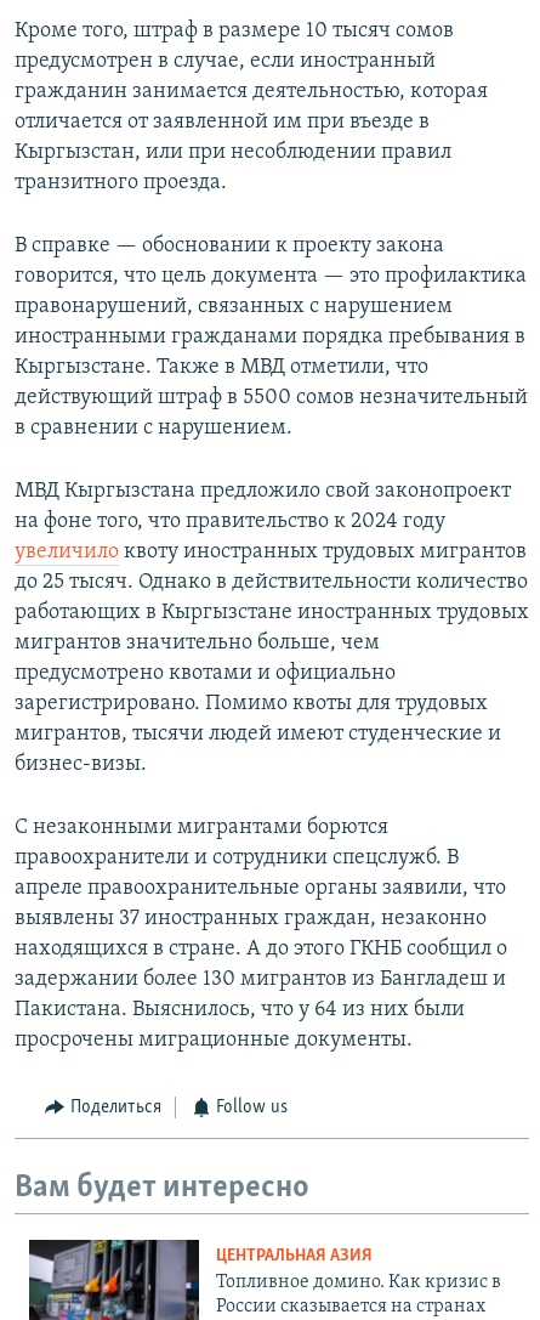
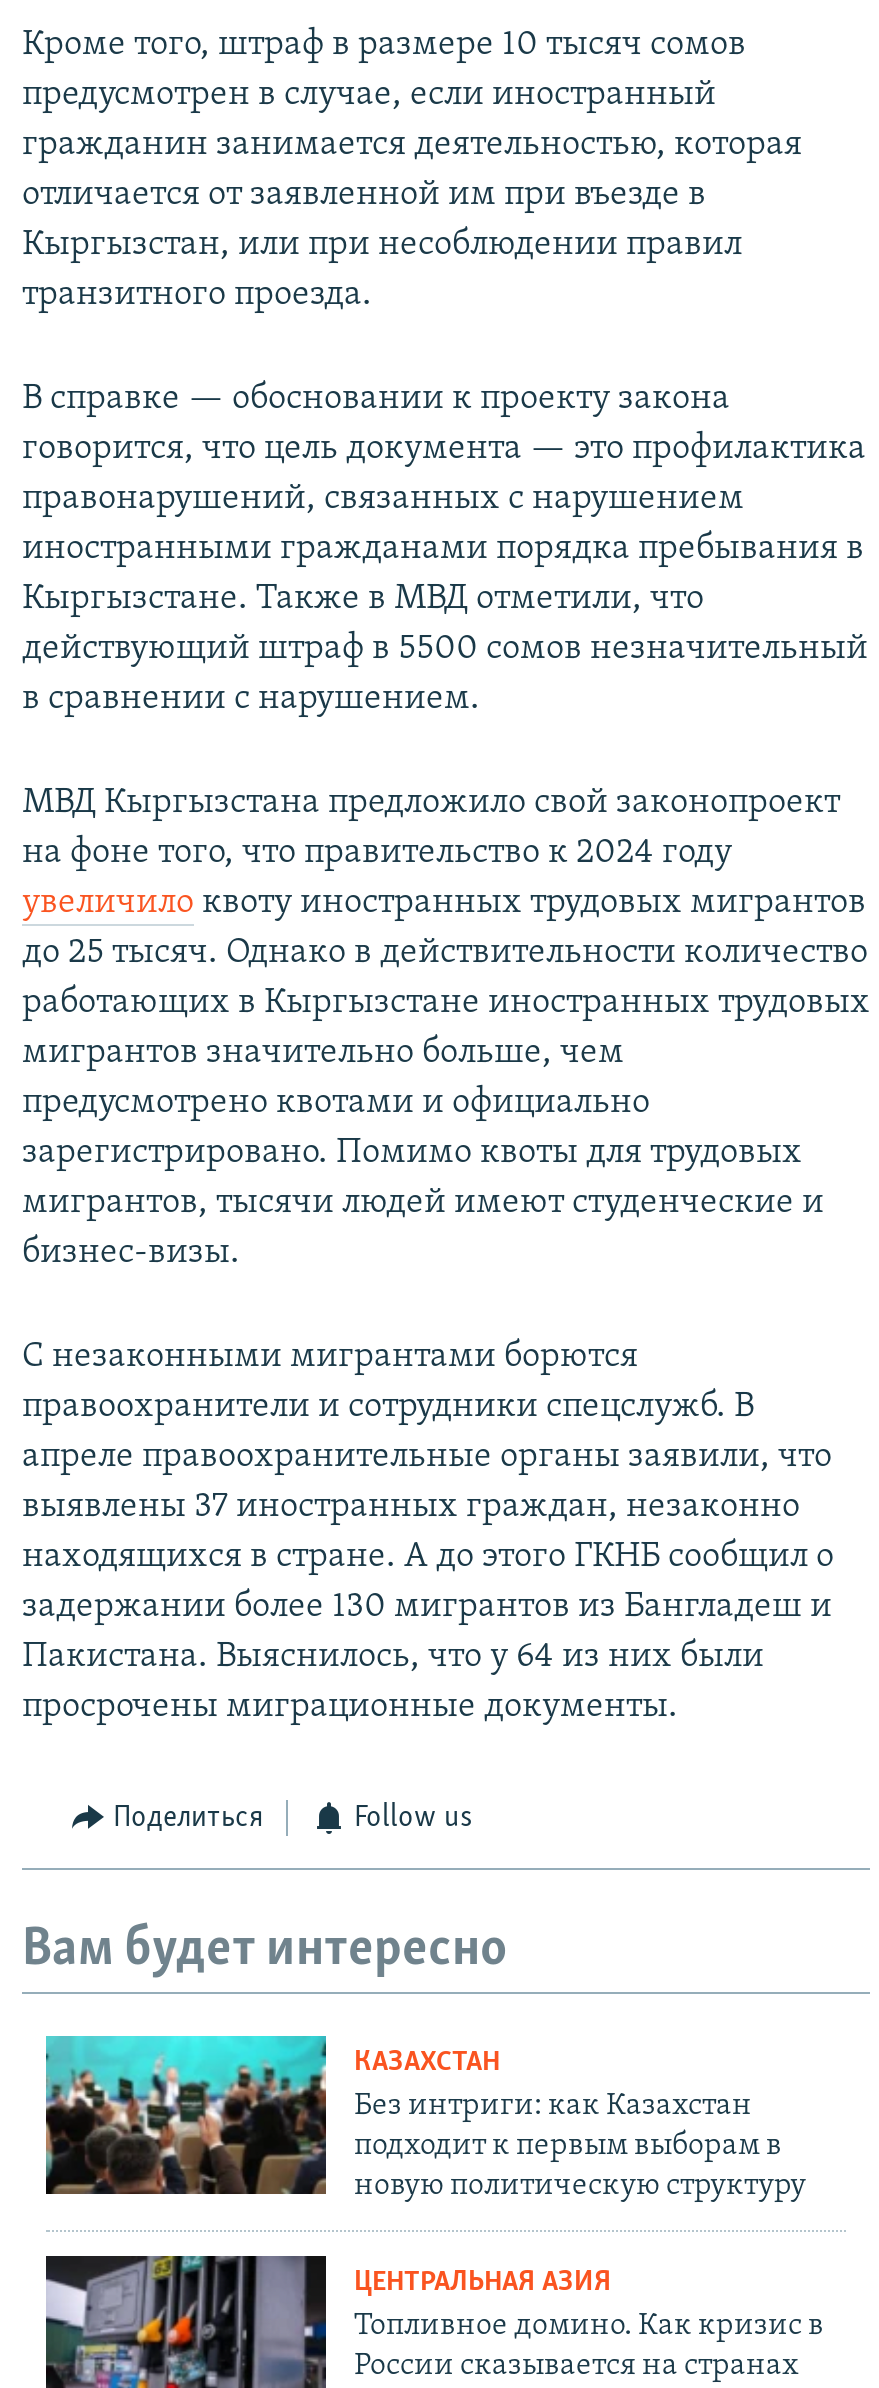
none -> [44,2034,806,2203] [image] | КАЗАХСТАН | Без интриги: как Казахстан | подходит к первым выборам в | новую политическую структуру

